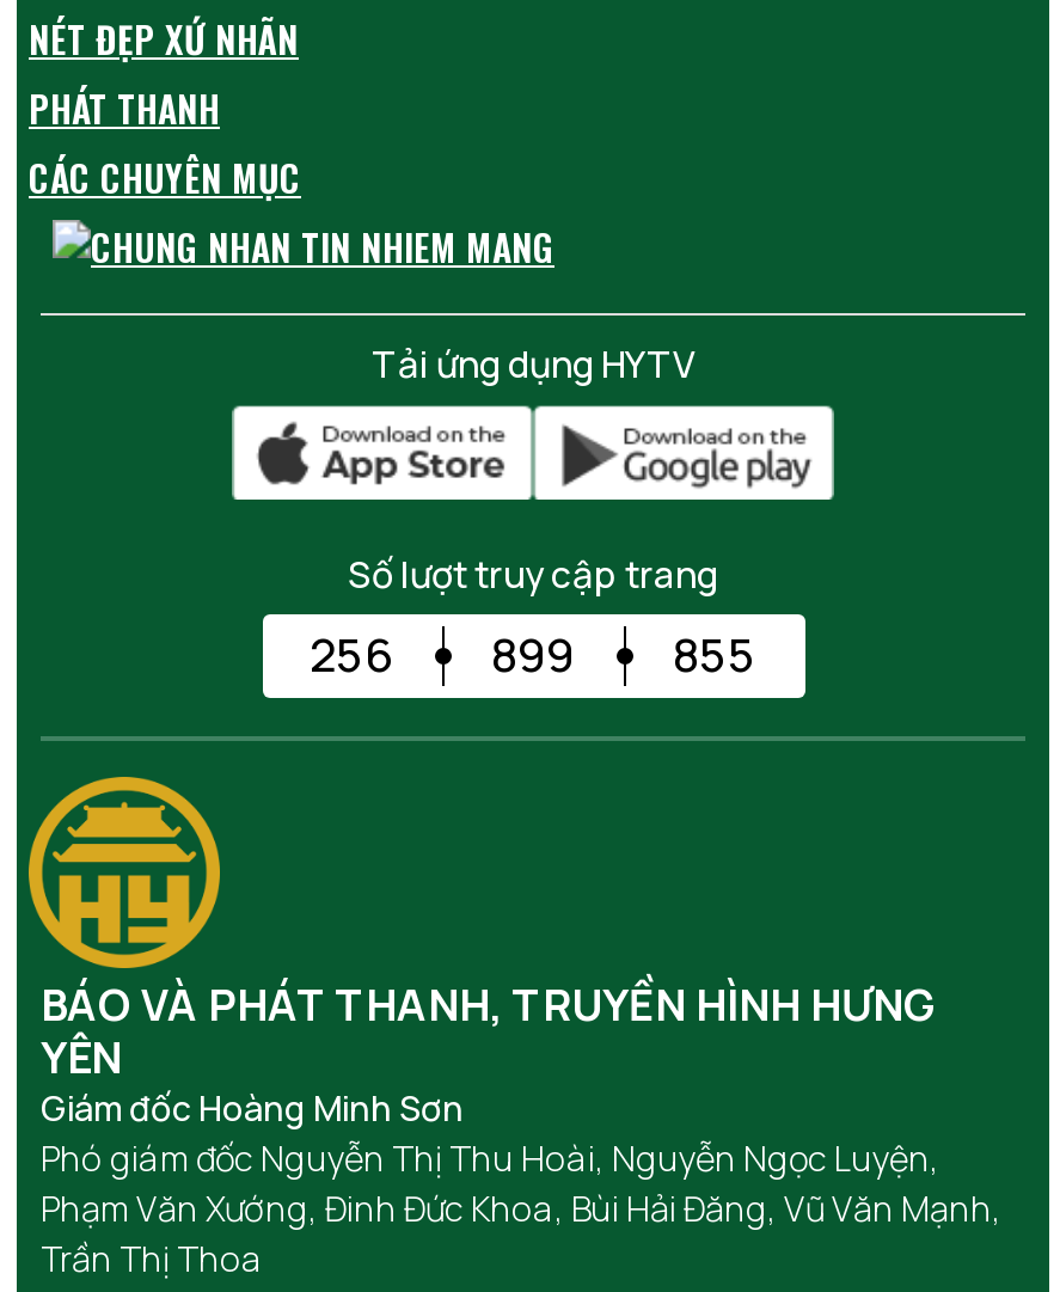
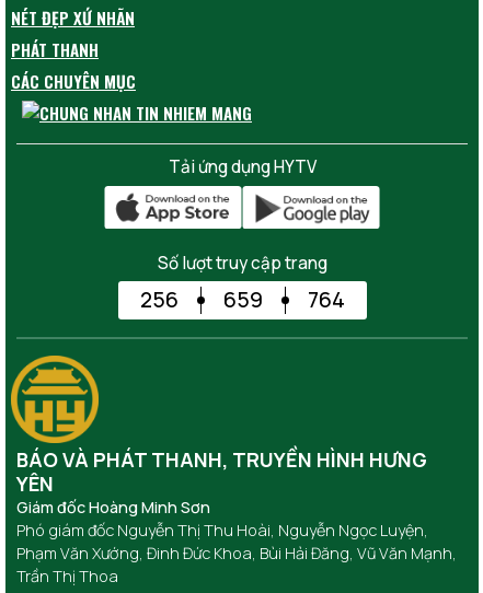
[491,623,575,685] 899 -> [223,285,262,314] 659
[673,623,756,685] 855 -> [307,285,344,314] 764

